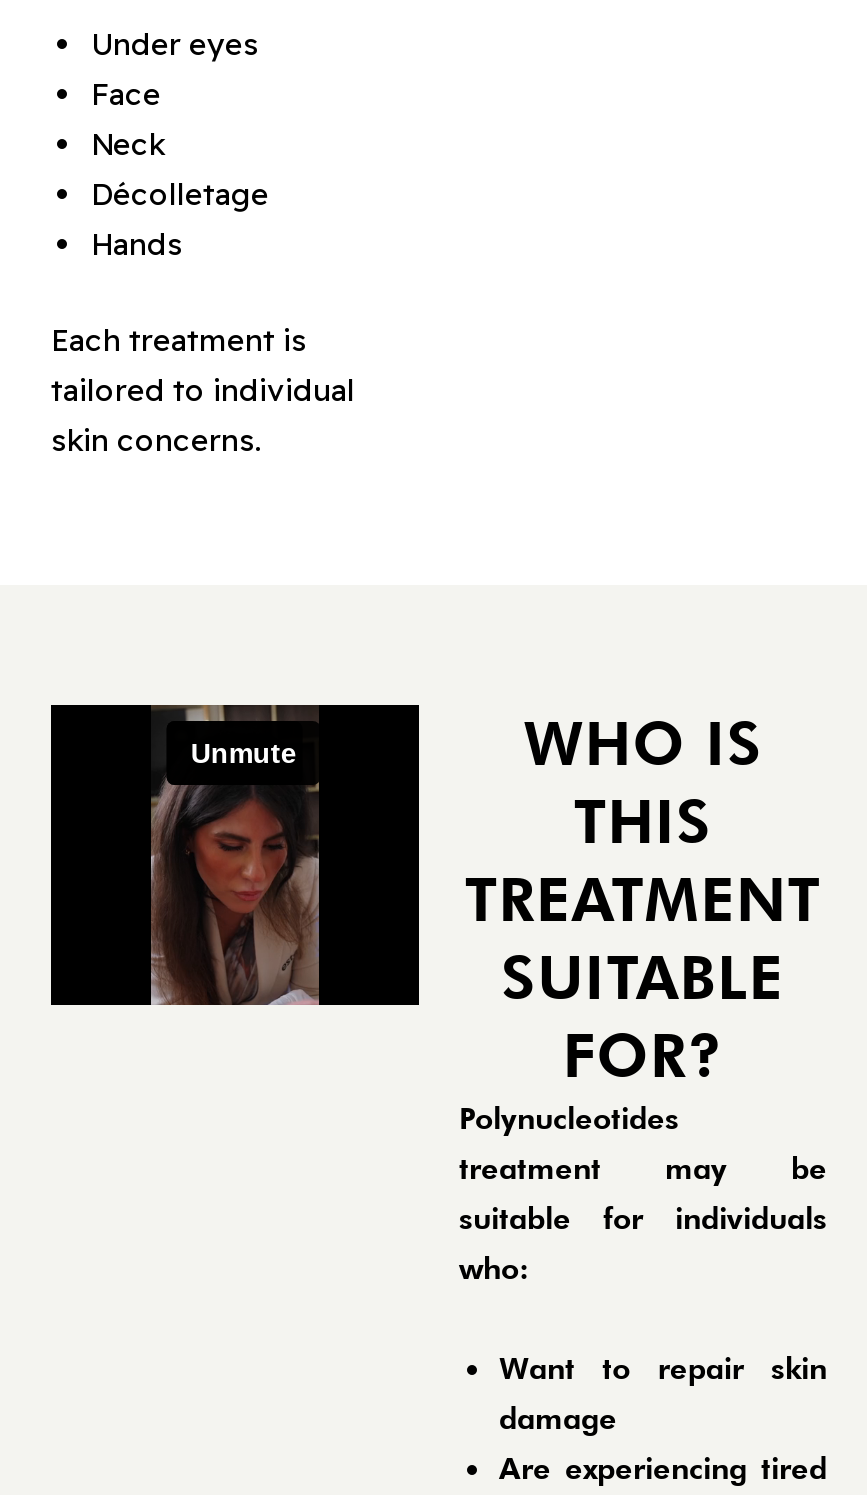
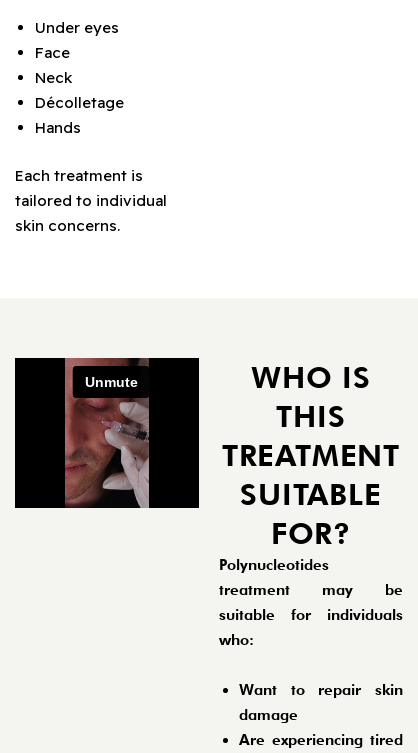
[149,703,319,1005] [image] -> [64,357,149,508] [image]

